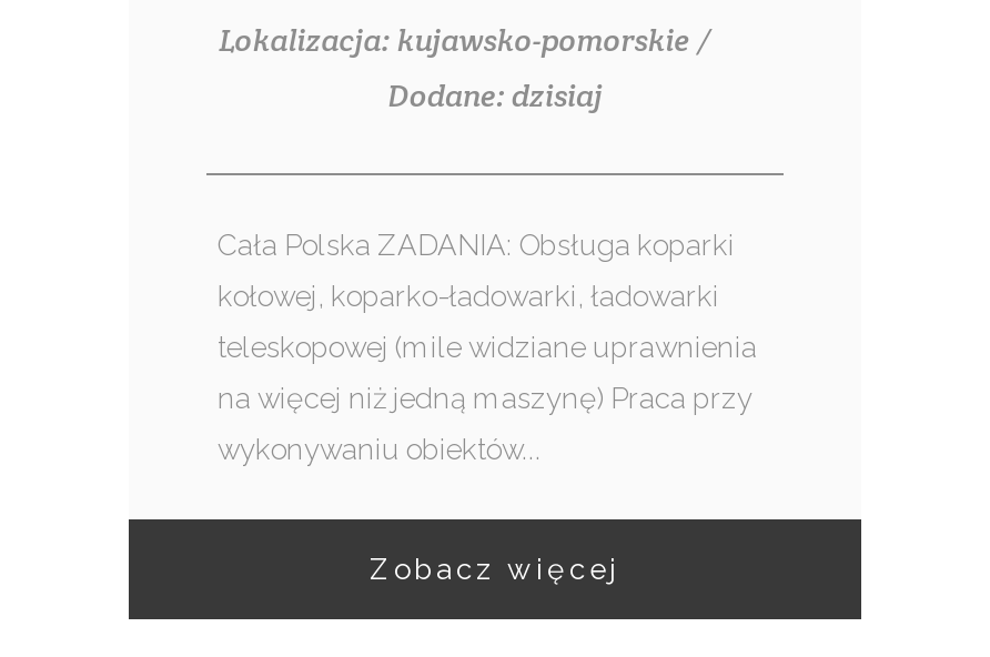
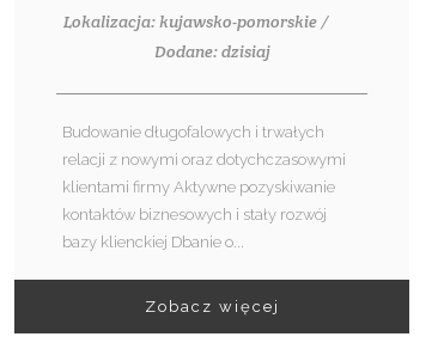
[218,228,735,261] Cała Polska ZADANIA: Obsługa koparki -> [62,123,324,141] Budowanie długofalowych i trwałych
[218,279,719,312] kołowej, koparko-ładowarki, ładowarki -> [62,150,346,168] relacji z nowymi oraz dotychczasowymi
[218,330,757,363] teleskopowej (mile widziane uprawnienia -> [62,178,335,196] klientami firmy Aktywne pozyskiwanie
[218,381,752,414] na więcej niż jedną maszynę) Praca przy -> [62,205,327,223] kontaktów biznesowych i stały rozwój
[218,432,542,465] wykonywaniu obiektów... -> [62,233,244,251] bazy klienckiej Dbanie o...

